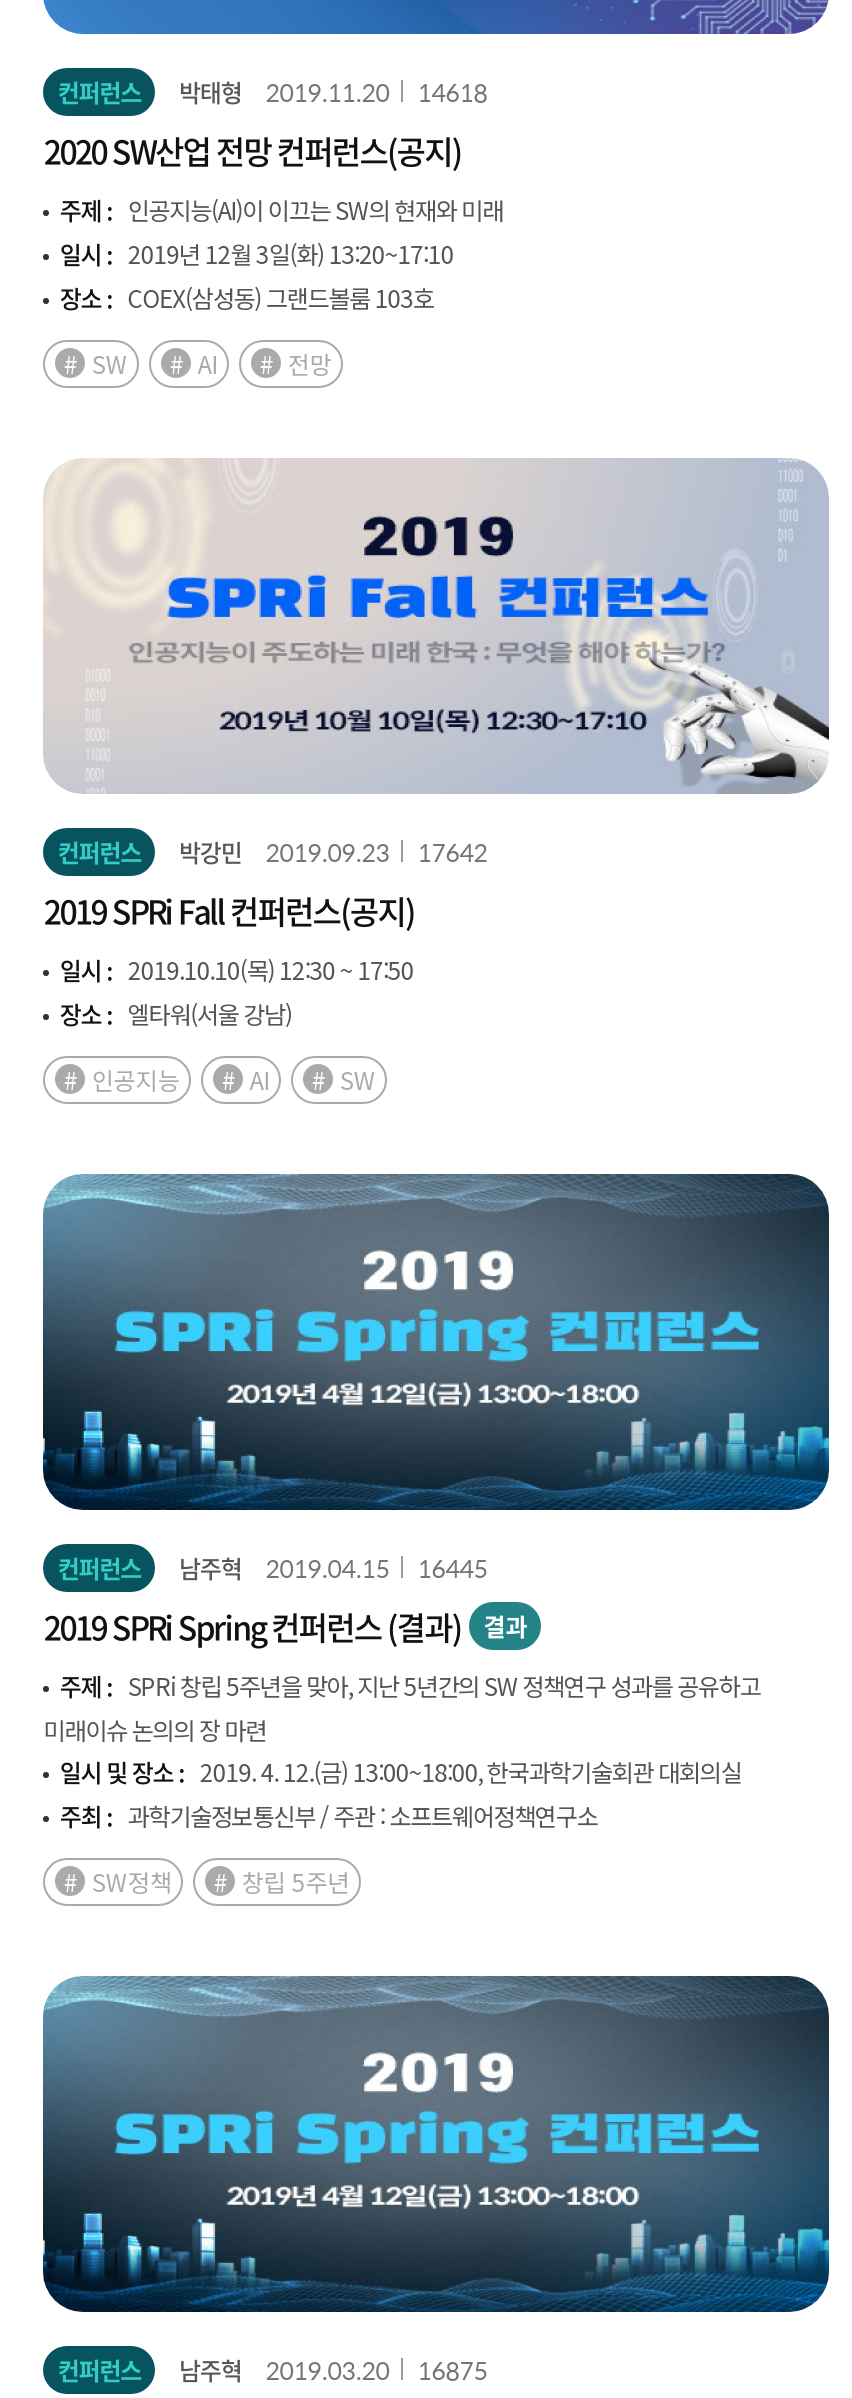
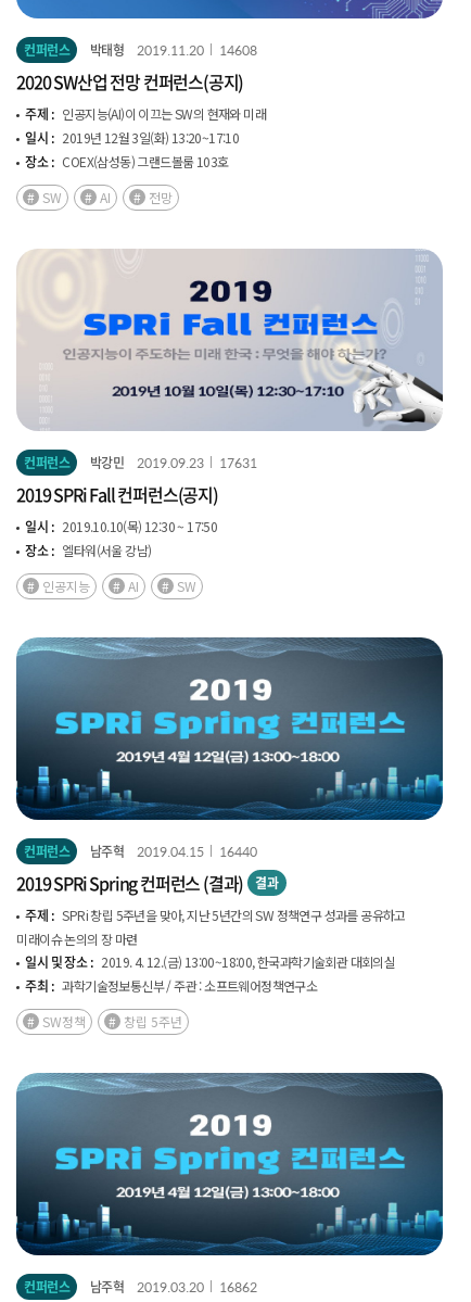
[58,74,487,110] 컨퍼런스 박태형 2019.11.20 14618 -> [24,40,257,60] 컨퍼런스 박태형 2019.11.20 14608
[58,834,487,870] 컨퍼런스 박강민 2019.09.23 17642 -> [24,453,257,472] 컨퍼런스 박강민 2019.09.23 17631
[58,1550,487,1586] 컨퍼런스 남주혁 2019.04.15 16445 -> [24,842,257,861] 컨퍼런스 남주혁 2019.04.15 16440
[58,2352,487,2388] 컨퍼런스 남주혁 2019.03.20 16875 -> [24,1277,257,1297] 컨퍼런스 남주혁 2019.03.20 16862

